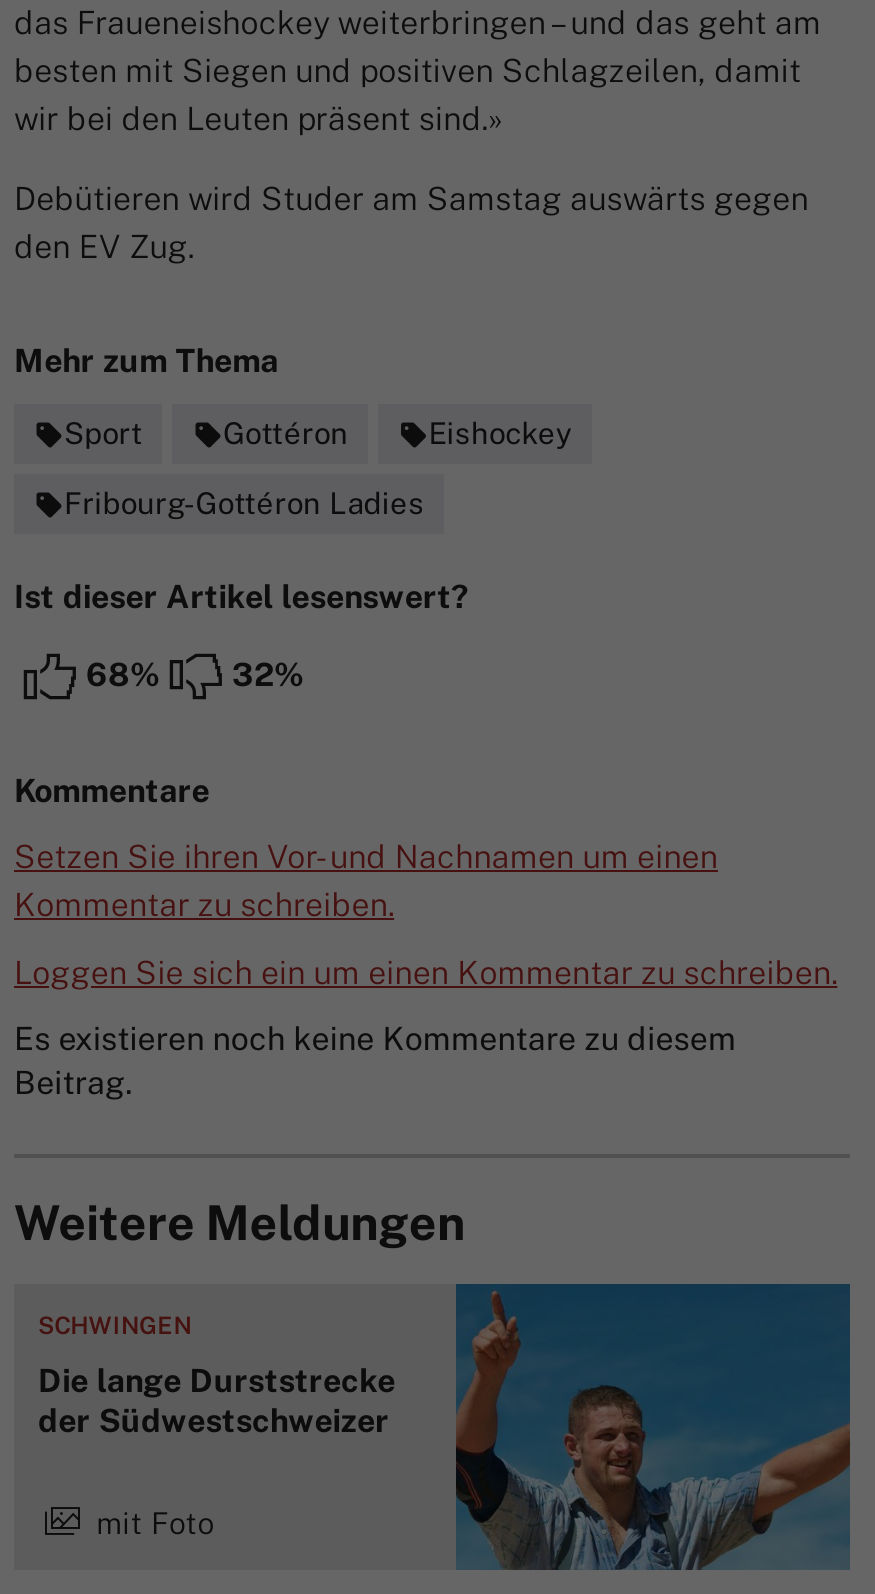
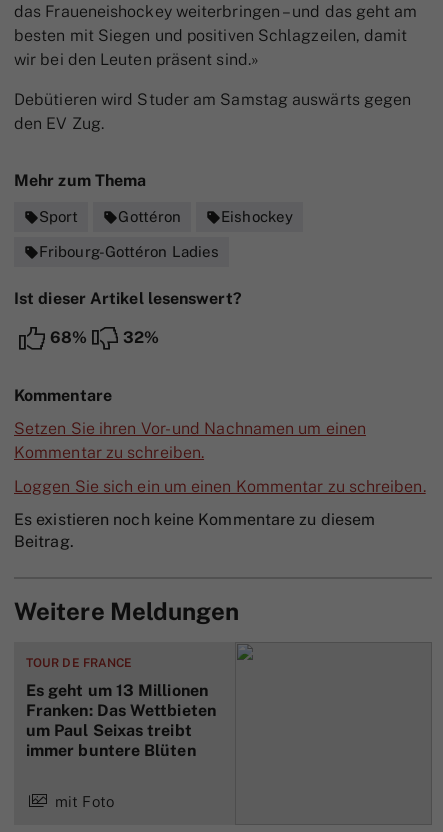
[454,1282,852,1570] [image] -> none
[38,1313,192,1341] SCHWINGEN -> [26,656,132,670] TOUR DE FRANCE
[38,1363,396,1441] Die lange Durststrecke | der Südwestschweizer -> [26,681,216,760] Es geht um 13 Millionen | Franken: Das Wettbieten | um Paul Seixas treibt | immer buntere Blüten

